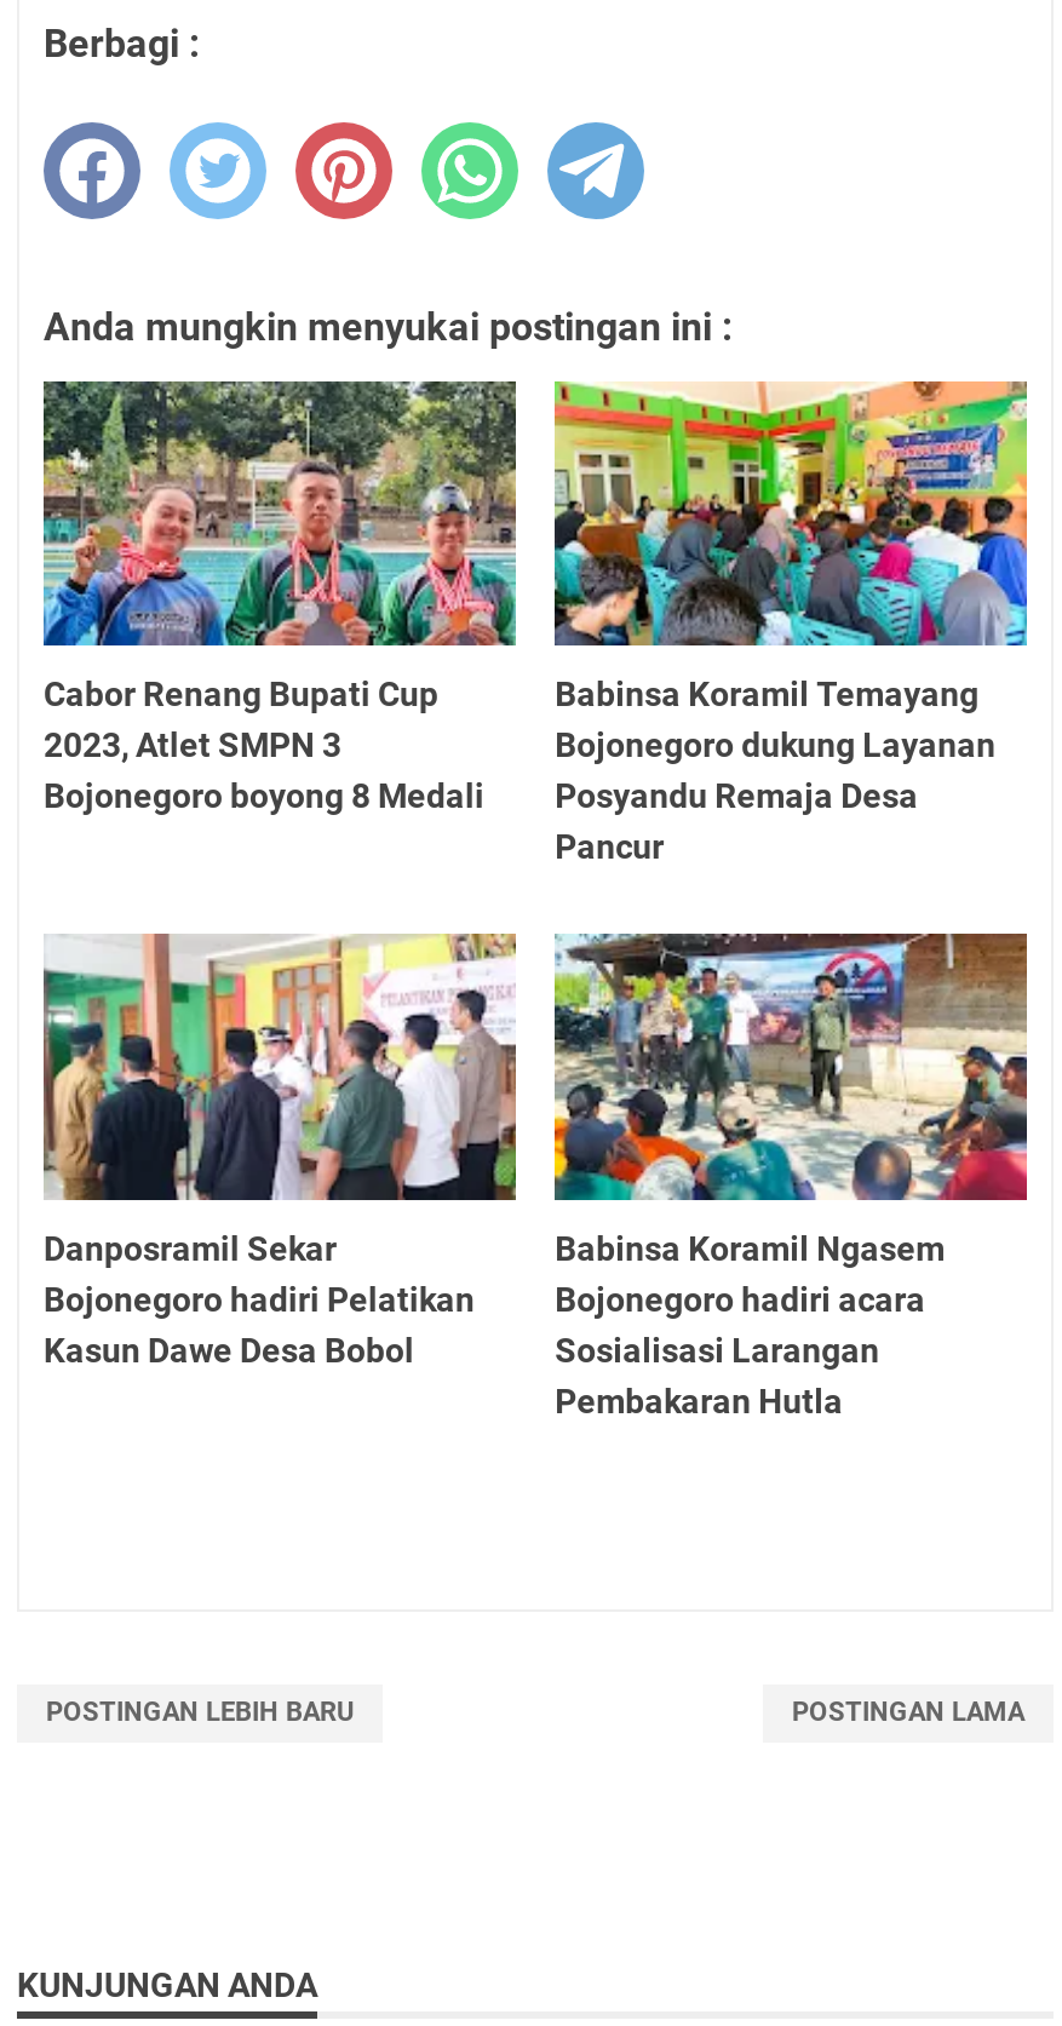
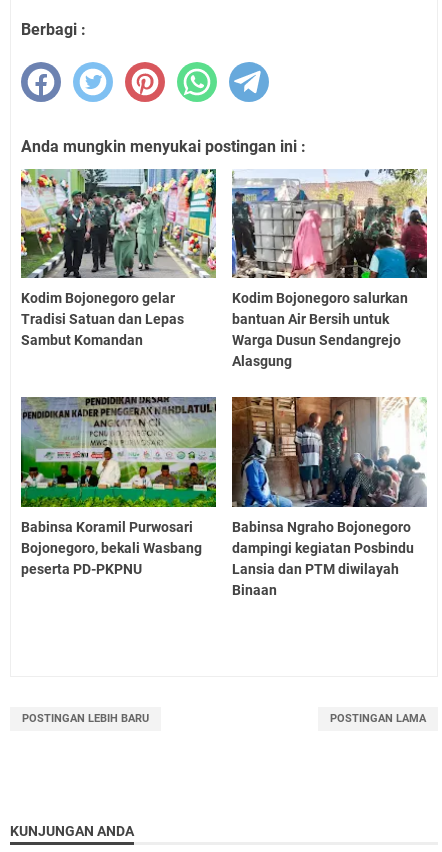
[41,379,518,815] [image] | Cabor Renang Bupati Cup | 2023, Atlet SMPN 3 | Bojonegoro boyong 8 Medali -> [20,168,217,348] [image] | Kodim Bojonegoro gelar | Tradisi Satuan dan Lepas | Sambut Komandan
[552,379,1029,866] [image] | Babinsa Koramil Temayang | Bojonegoro dukung Layanan | Posyandu Remaja Desa | Pancur -> [231,168,428,369] [image] | Kodim Bojonegoro salurkan | bantuan Air Bersih untuk | Warga Dusun Sendangrejo | Alasgung
[41,931,518,1369] [image] | Danposramil Sekar | Bojonegoro hadiri Pelatikan | Kasun Dawe Desa Bobol -> [20,396,217,577] [image] | Babinsa Koramil Purwosari | Bojonegoro, bekali Wasbang | peserta PD-PKPNU
[552,931,1029,1420] [image] | Babinsa Koramil Ngasem | Bojonegoro hadiri acara | Sosialisasi Larangan | Pembakaran Hutla -> [231,396,427,598] [image] | Babinsa Ngraho Bojonegoro | dampingi kegiatan Posbindu | Lansia dan PTM diwilayah | Binaan

